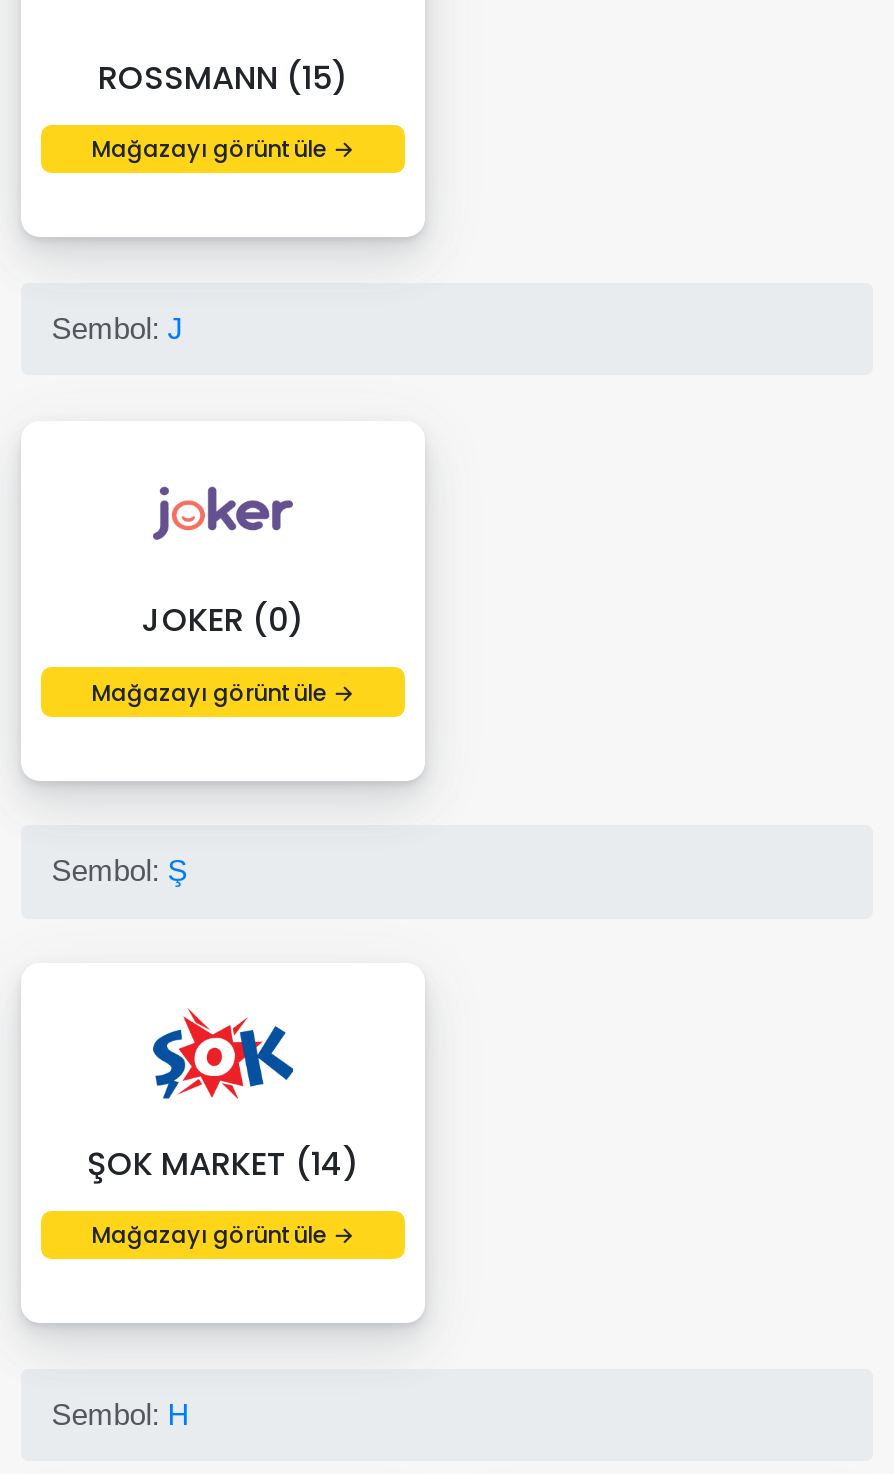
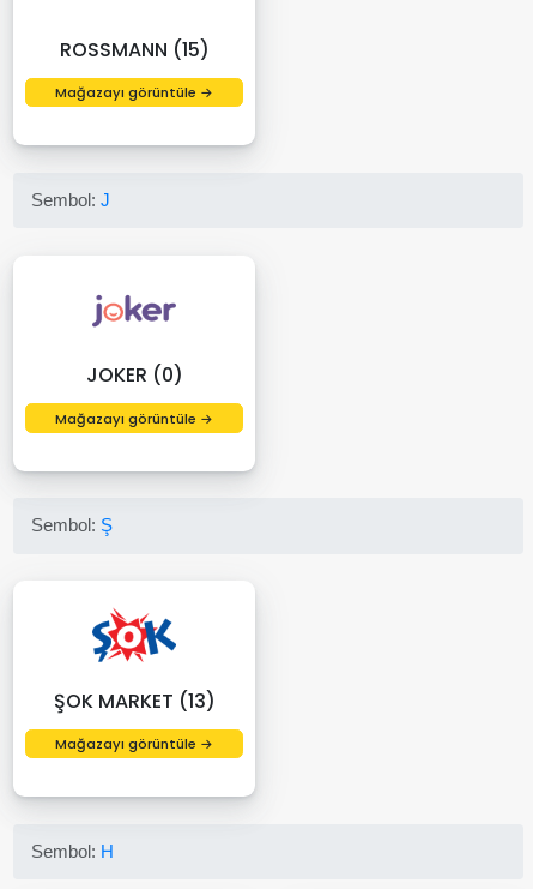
[87,1140,359,1186] ŞOK MARKET (14) -> [53,687,215,714] ŞOK MARKET (13)

